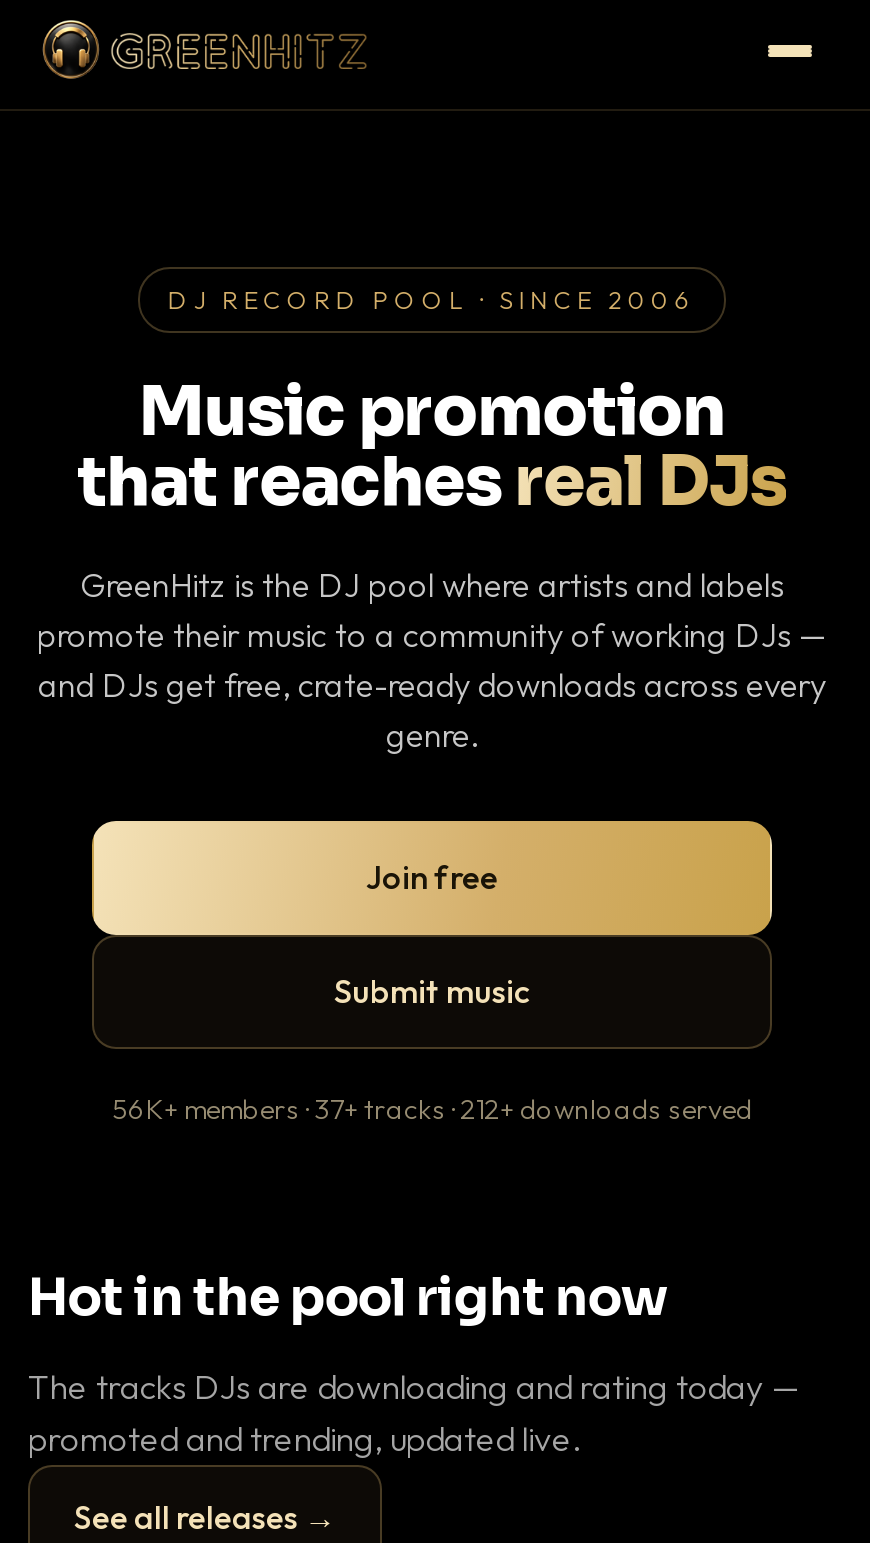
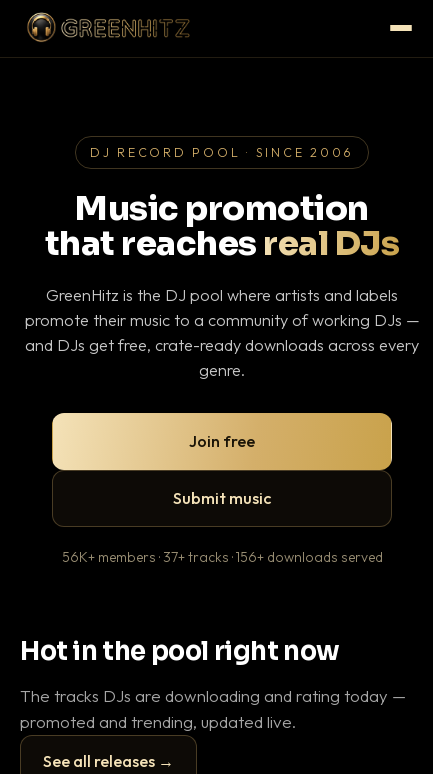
[112,1091,752,1127] 56K+ members · 37+ tracks · 212+ downloads served -> [61,548,382,566] 56K+ members · 37+ tracks · 156+ downloads served

